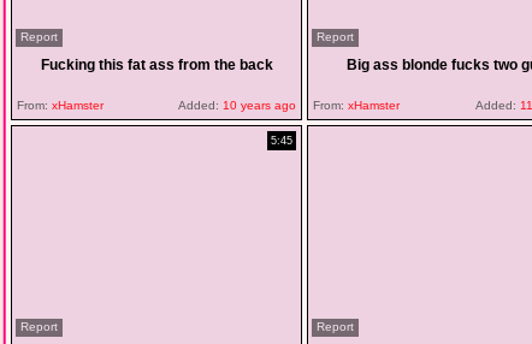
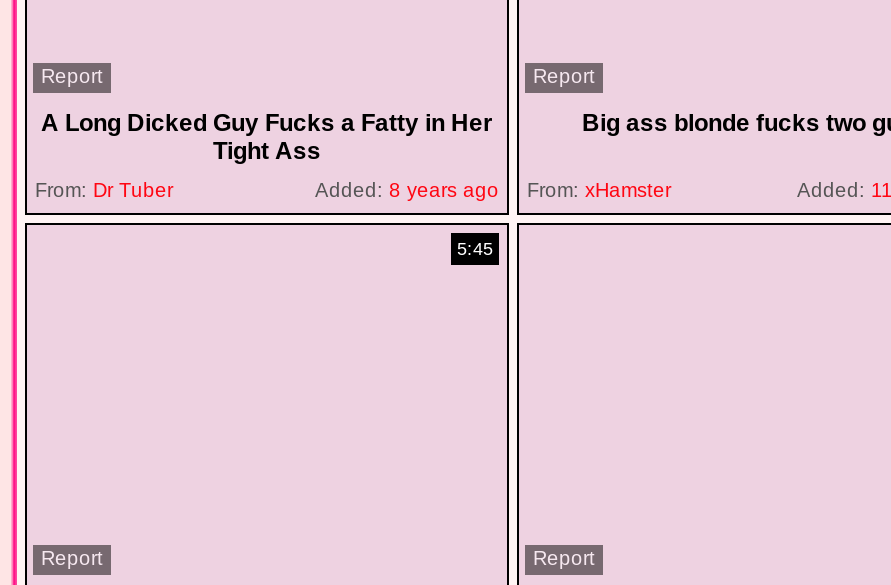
[40,57,273,73] Fucking this fat ass from the back -> [41,109,493,165] A Long Dicked Guy Fucks a Fatty in Her | Tight Ass
[17,99,296,112] Added: 10 years ago | From: xHamster -> [35,179,499,201] Added: 8 years ago | From: Dr Tuber

